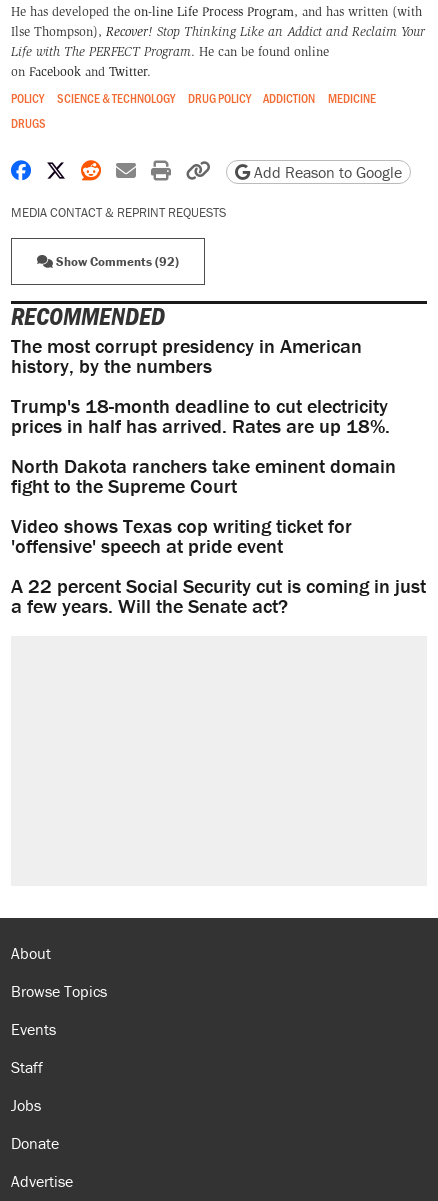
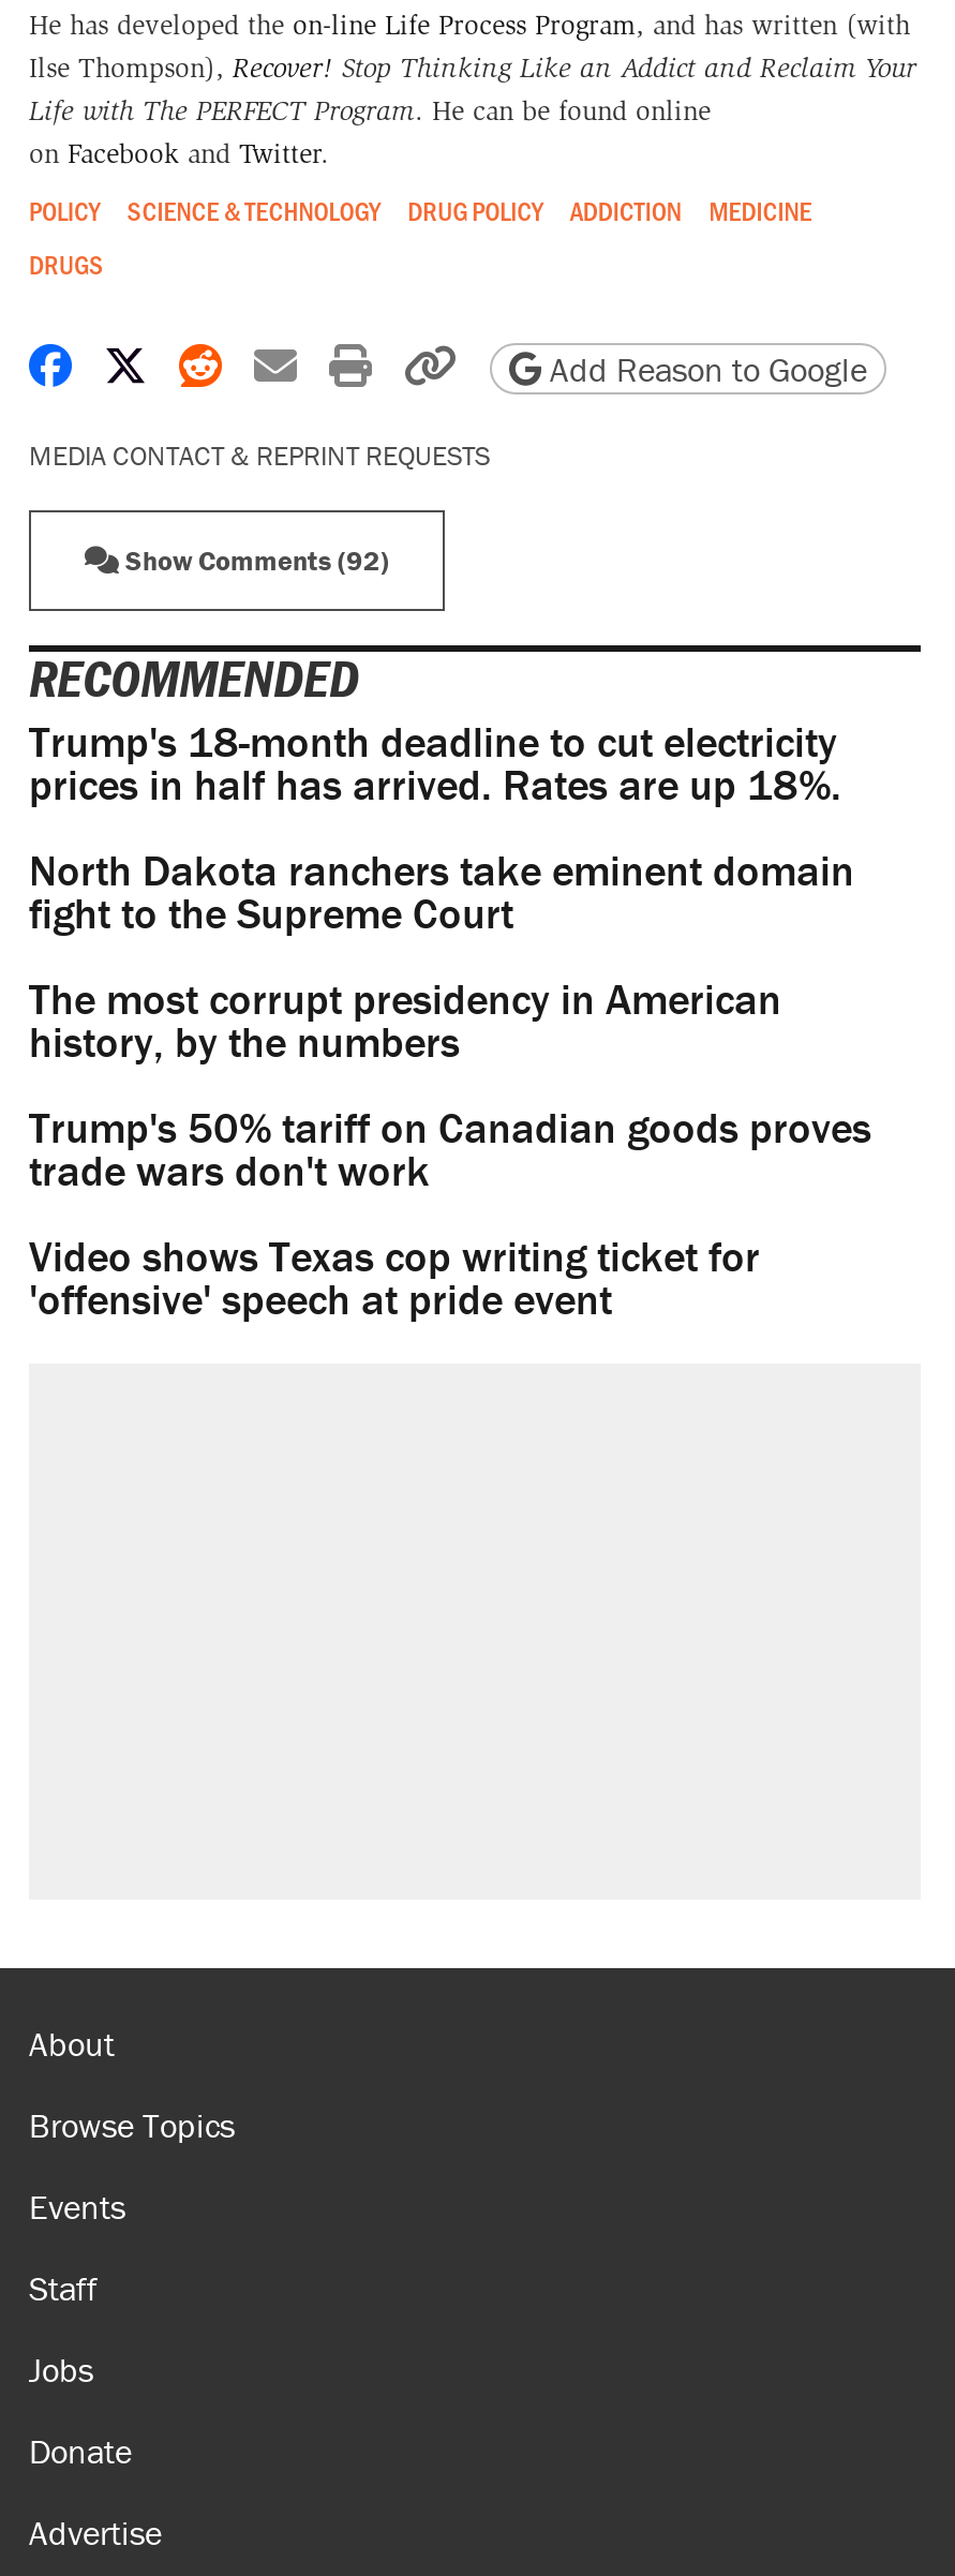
moved [11,333,362,378] -> [29,971,781,1068]: The most corrupt presidency in American | history, by the numbers
moved [11,393,396,498] -> [29,714,854,939]: Trump's 18-month deadline to cut electricity | prices in half has arrived. Rates are up 18%. | North Dakota ranchers take eminent domain | fight to the Supreme Court
none -> [29,1100,871,1197] Trump's 50% tariff on Canadian goods proves | trade wars don't work
moved [11,513,352,558] -> [29,1229,760,1325]: Video shows Texas cop writing ticket for | 'offensive' speech at pride event
[11,573,426,618] A 22 percent Social Security cut is coming in just | a few years. Will the Senate act? -> none

